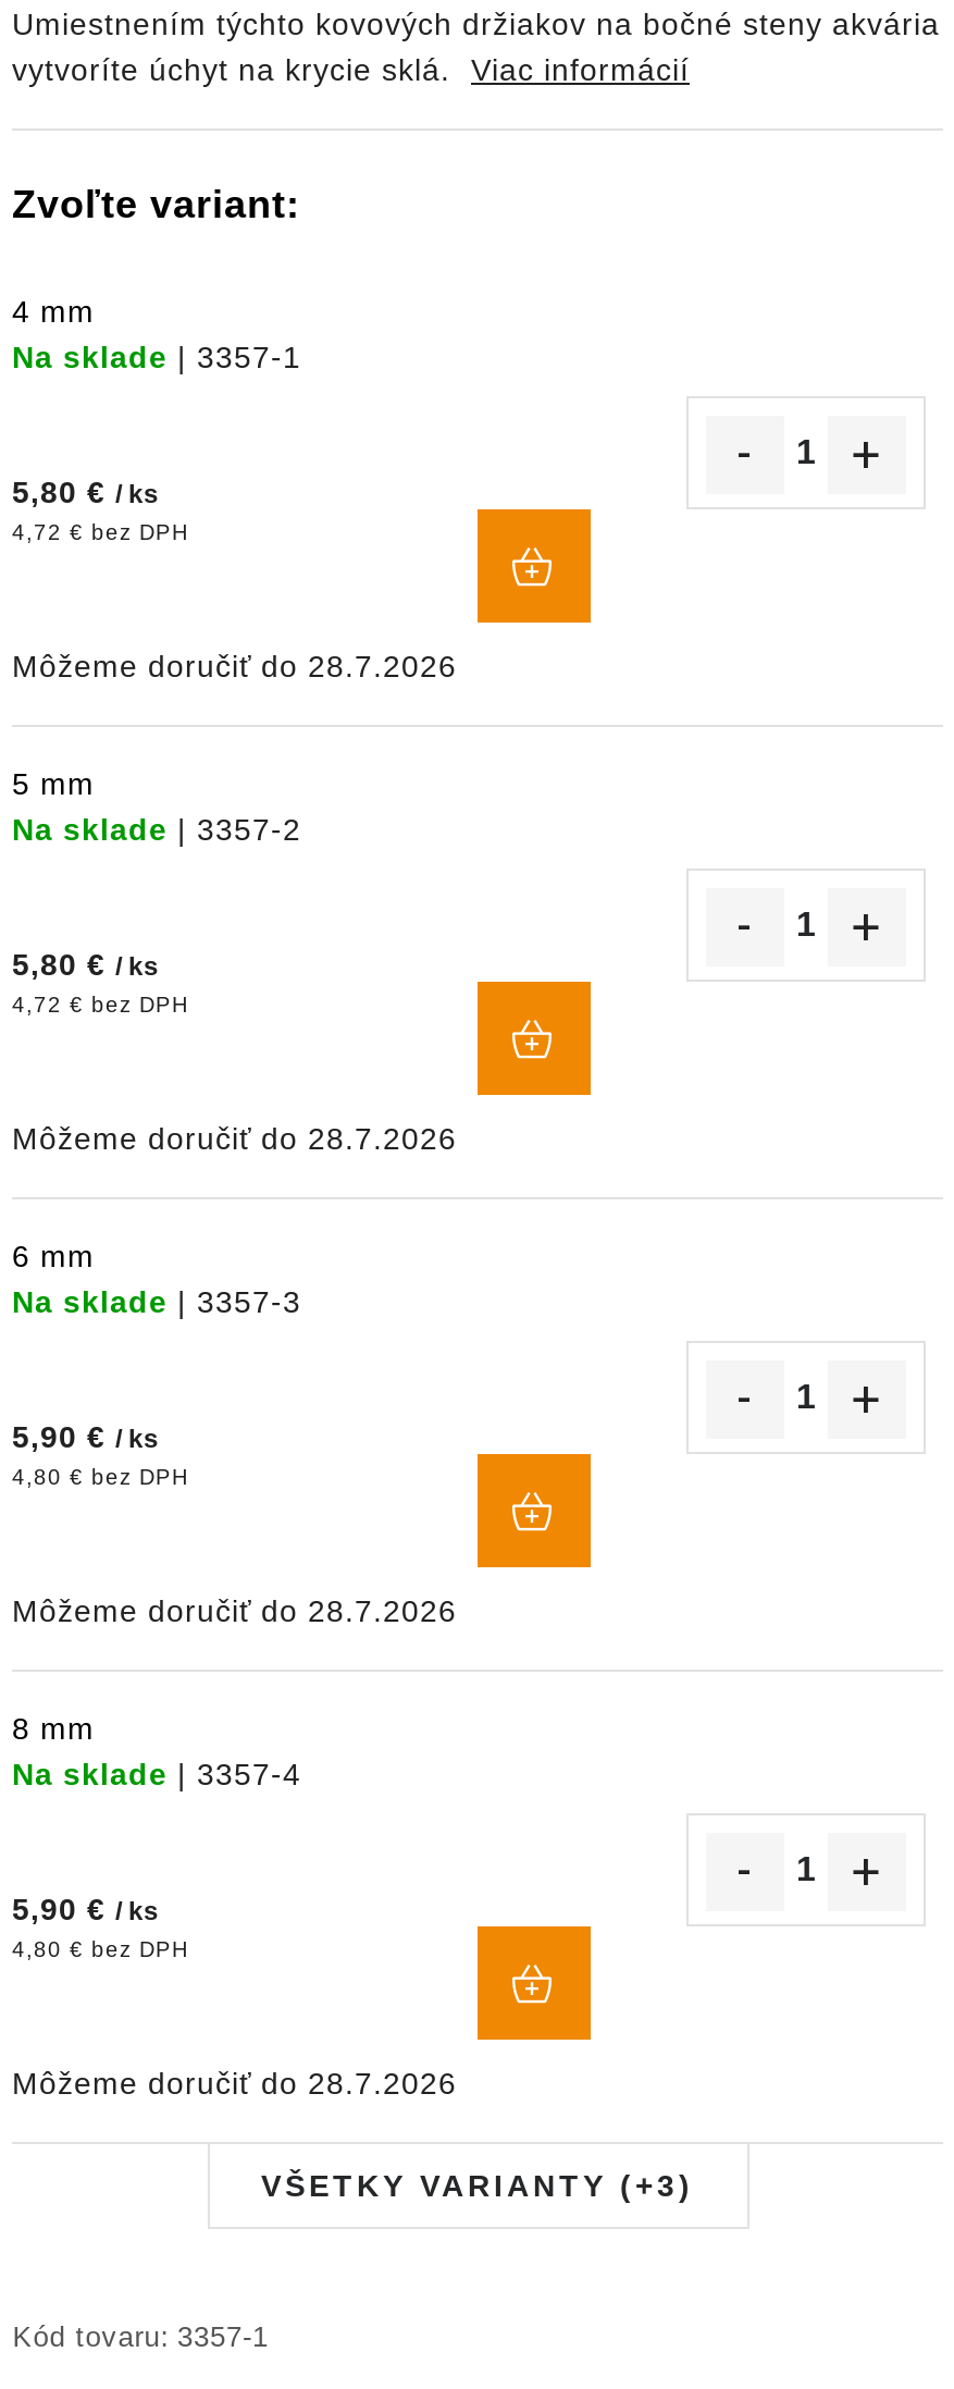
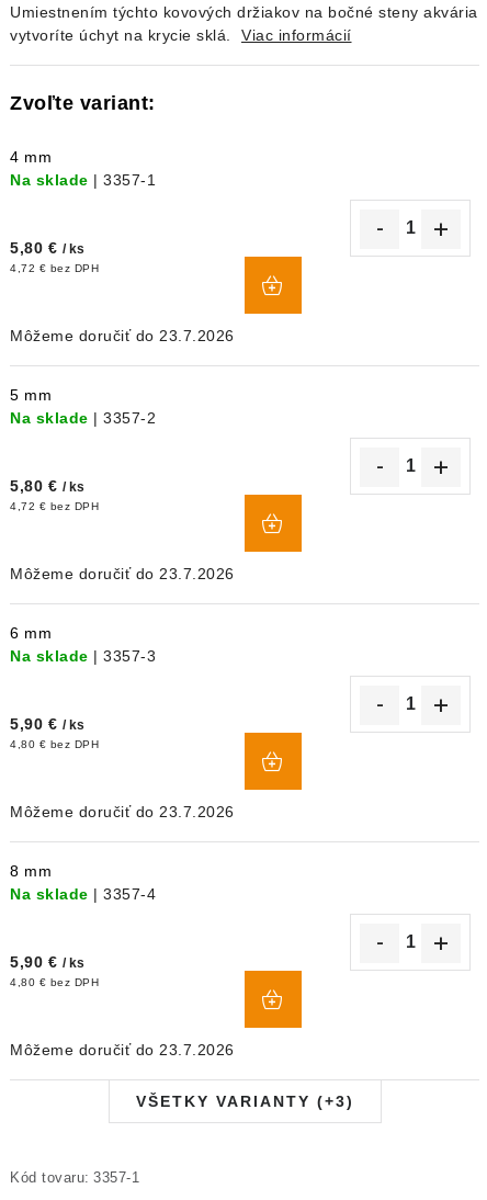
[308,649,457,684] 28.7.2026 -> [159,327,234,344] 23.7.2026
[308,1121,457,1156] 28.7.2026 -> [159,565,234,582] 23.7.2026
[308,1593,457,1628] 28.7.2026 -> [159,803,234,820] 23.7.2026
[308,2066,457,2101] 28.7.2026 -> [159,1041,234,1059] 23.7.2026

